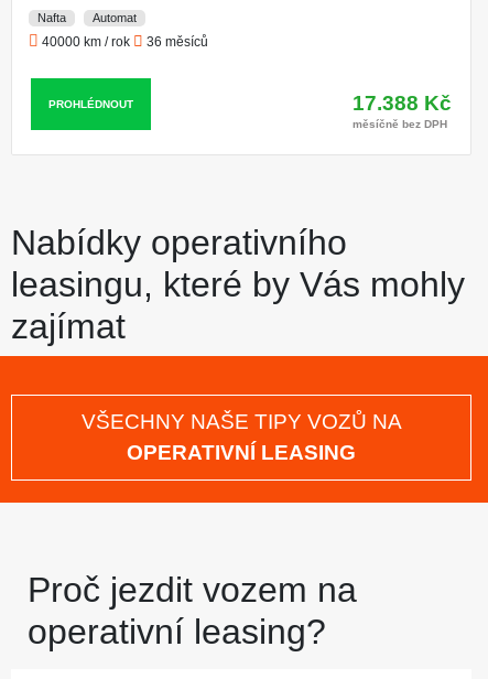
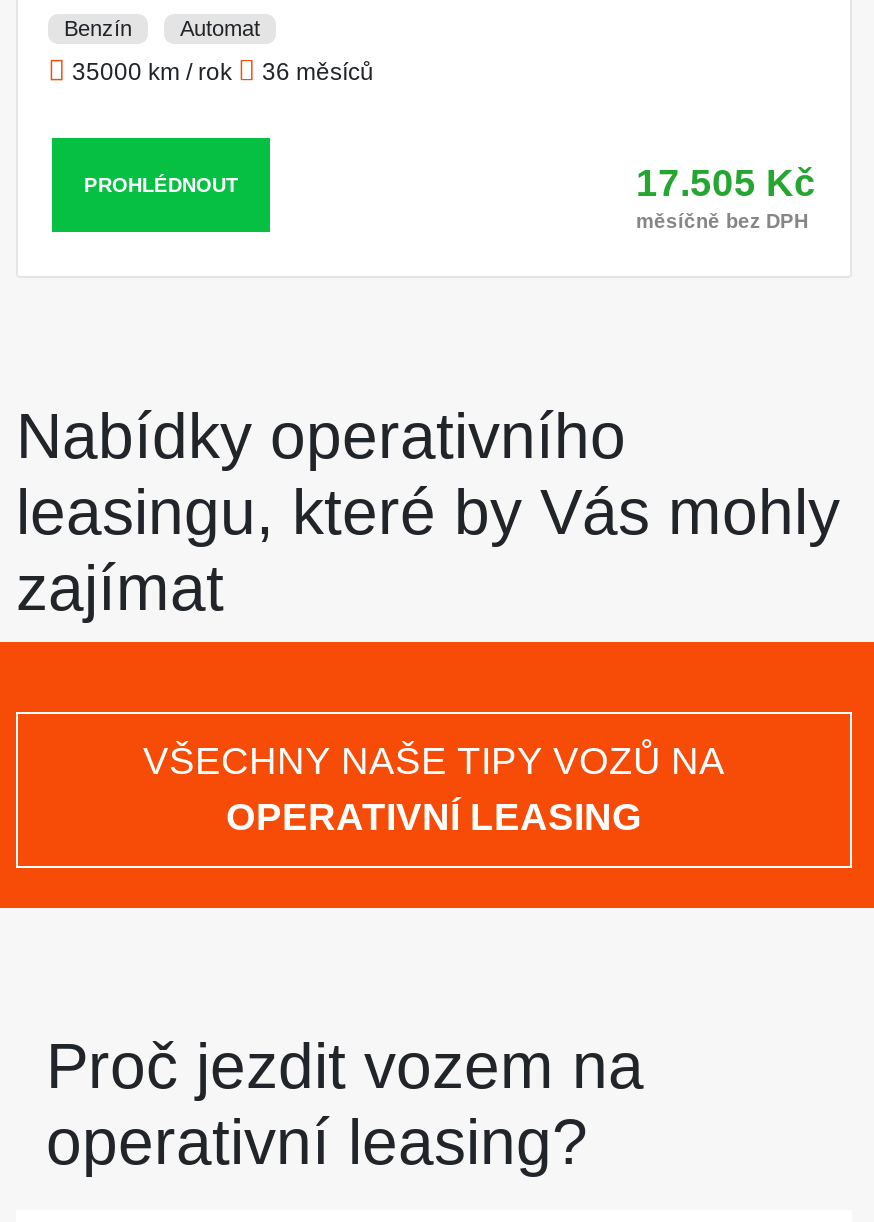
[37,12,66,25] Nafta -> [64,17,132,41] Benzín
[39,35,208,50] 40000 km / rok 36 měsíců -> [66,59,374,87] 35000 km / rok 36 měsíců
[353,92,452,115] 17.388 Kč -> [636,163,816,205] 17.505 Kč

